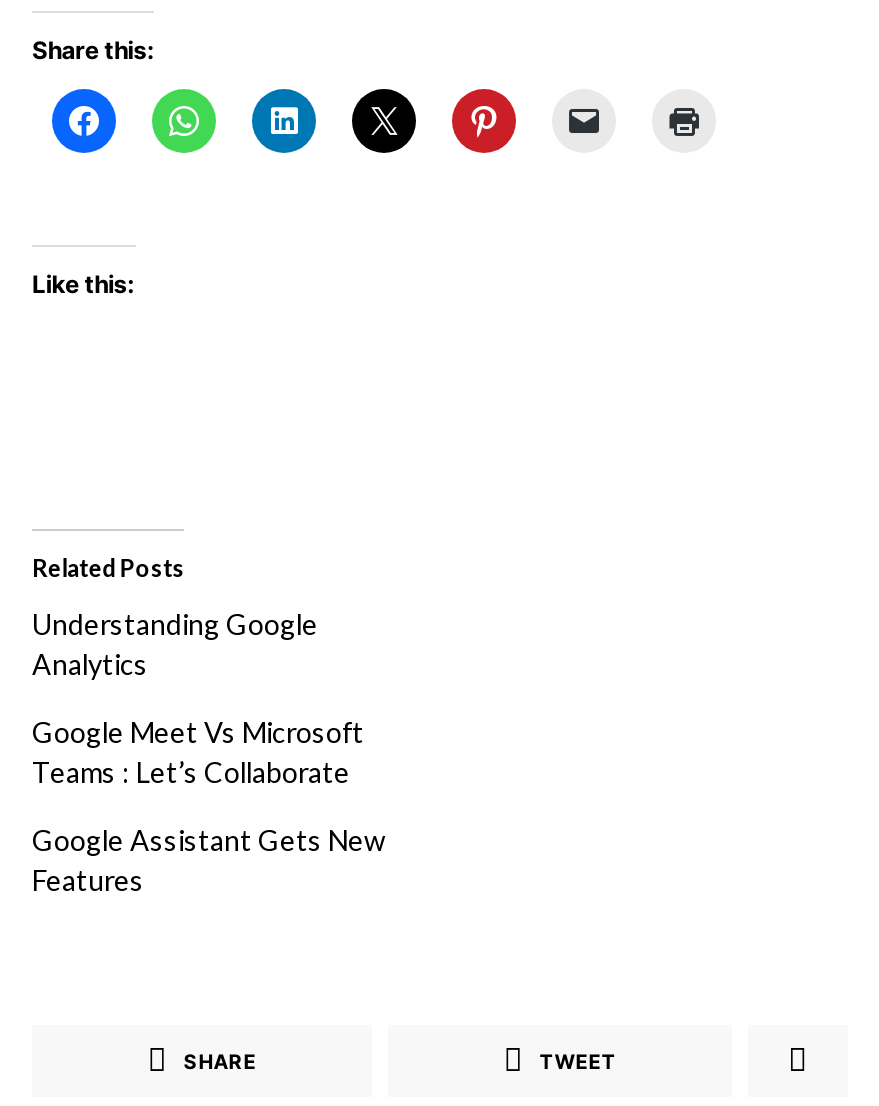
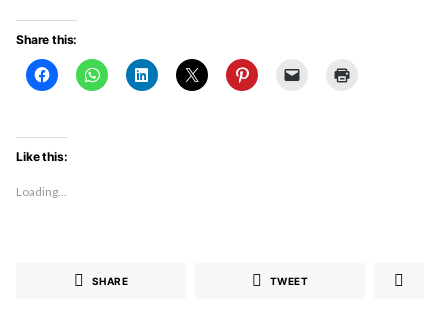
[32,553,386,897] Related Posts | Understanding Google | Analytics | Google Meet Vs Microsoft | Teams : Let’s Collaborate | Google Assistant Gets New | Features -> [16,184,67,199] Loading...

